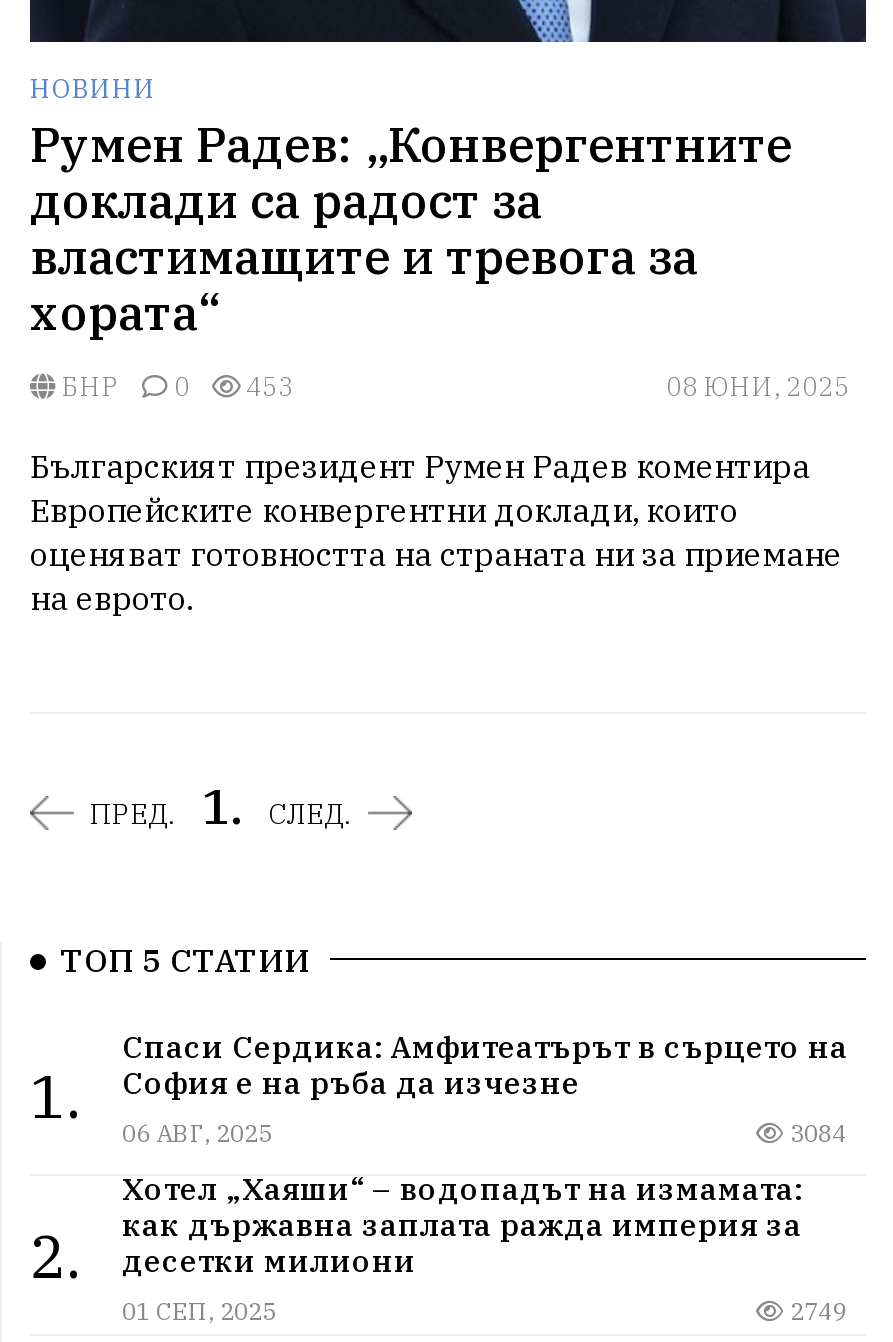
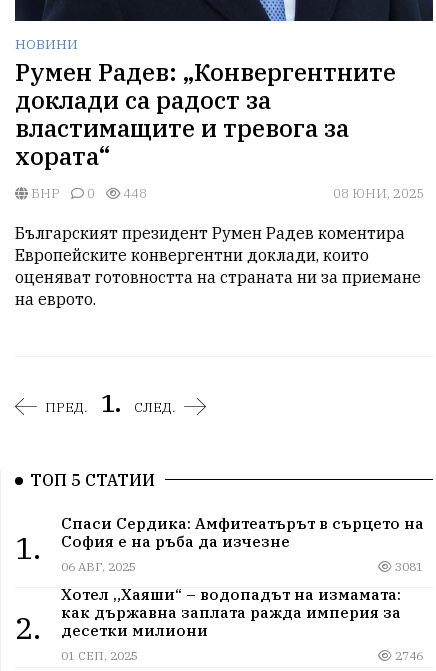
[56,370,294,404] БНР 0 453 -> [28,185,147,202] БНР 0 448
[784,1117,846,1147] 3084 -> [392,559,423,574] 3081
[784,1295,846,1325] 2749 -> [392,648,423,663] 2746

